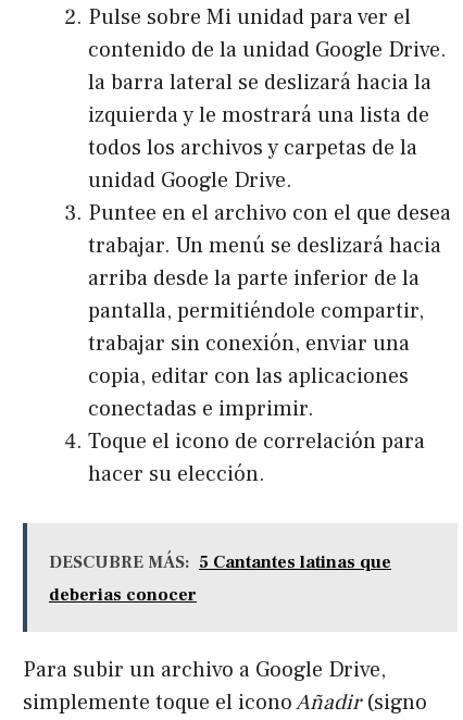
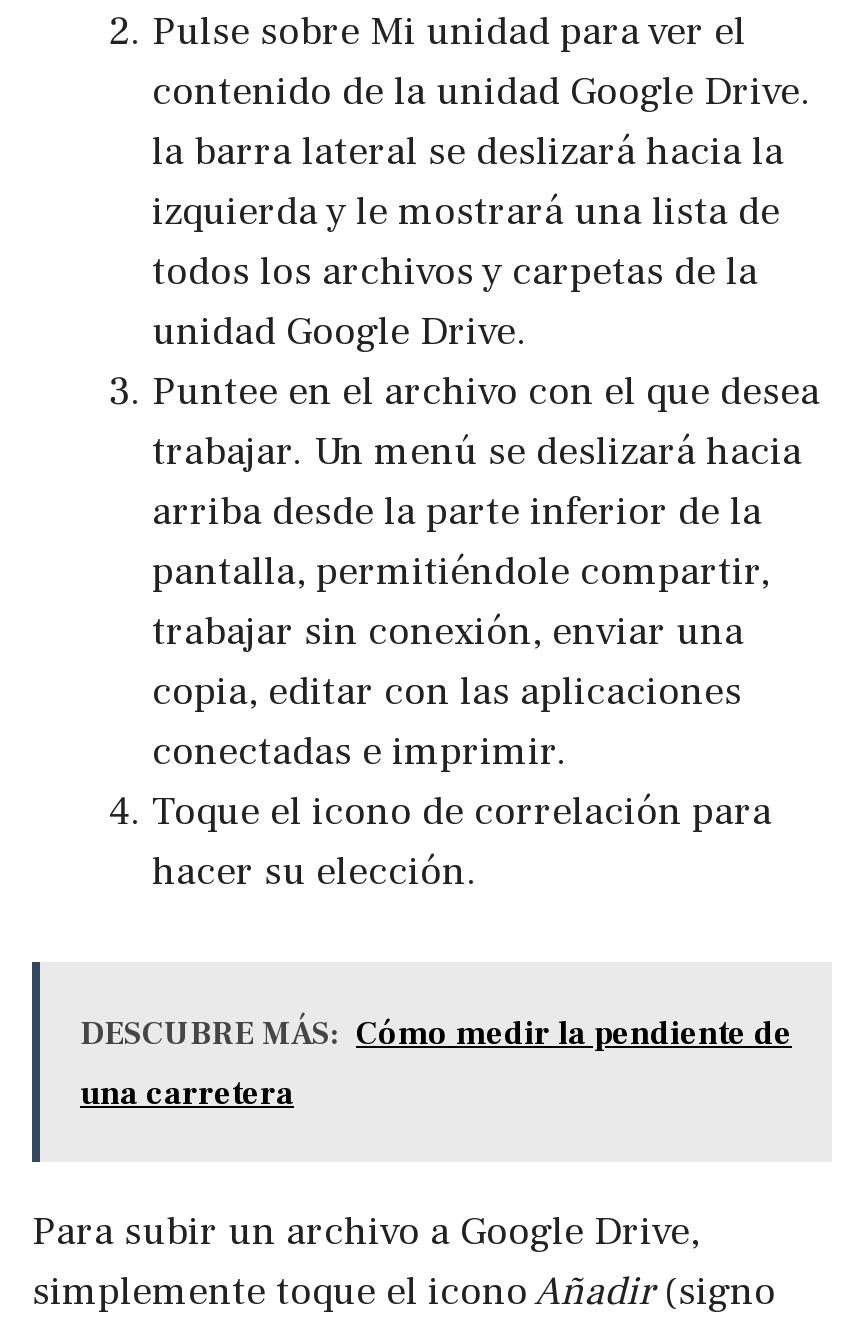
[49,551,391,573] DESCUBRE MÁS: 5 Cantantes latinas que -> [80,1014,792,1054] DESCUBRE MÁS: Cómo medir la pendiente de
[49,584,197,606] deberias conocer -> [80,1074,294,1114] una carretera

